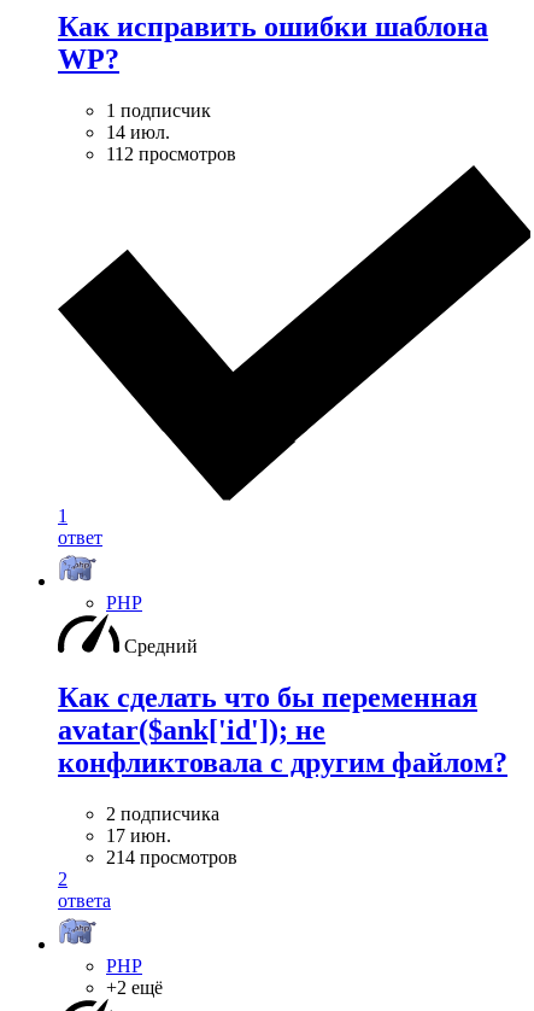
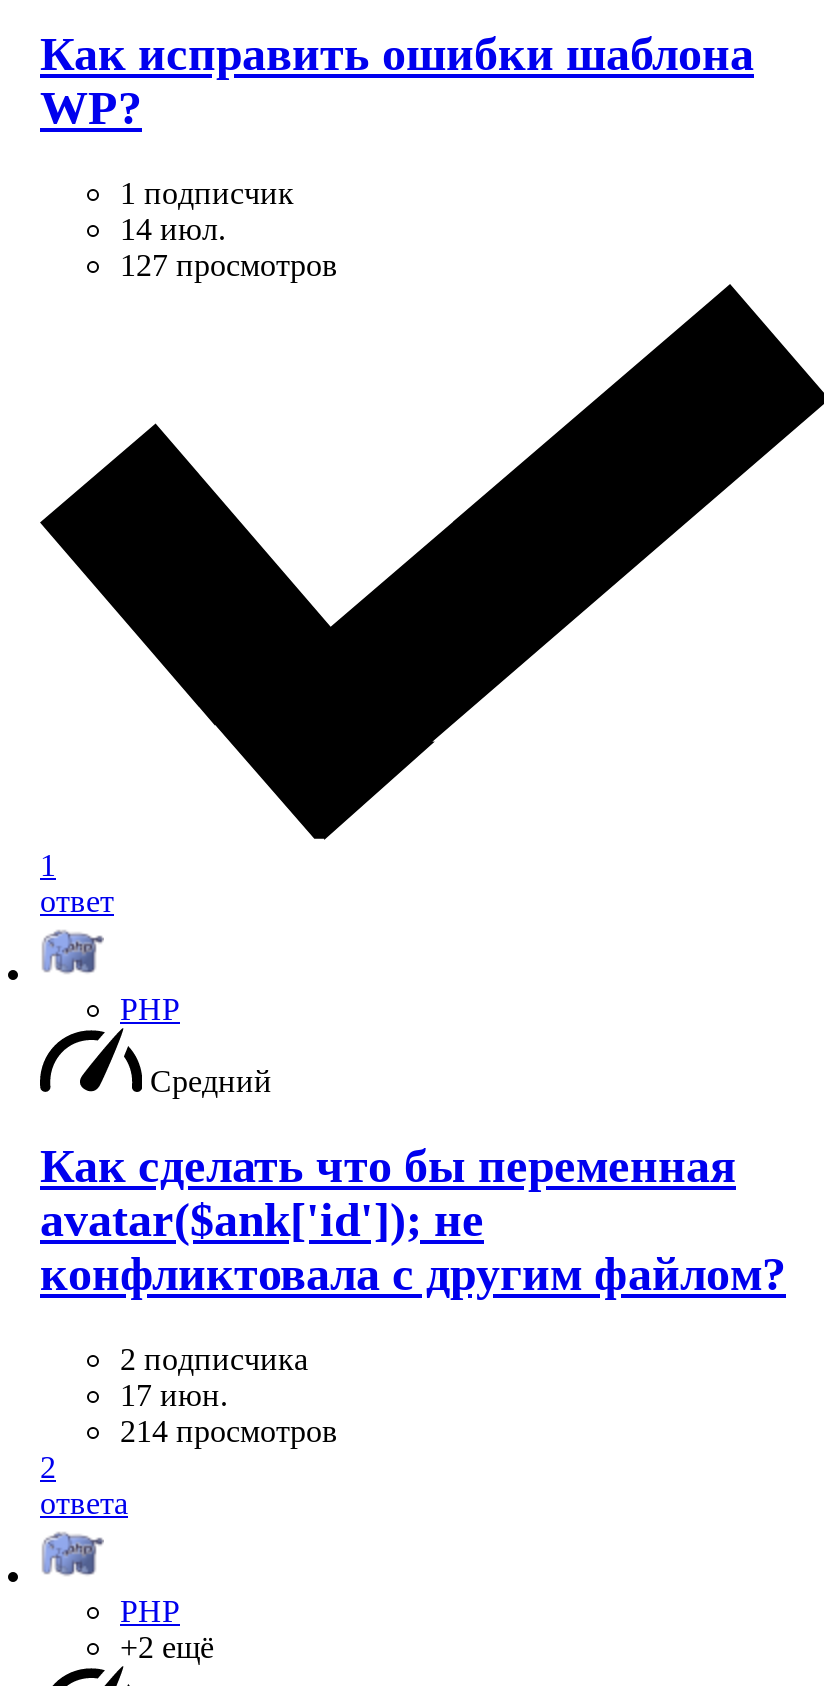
[106,143,236,164] 112 просмотров -> [120,247,338,281] 127 просмотров

